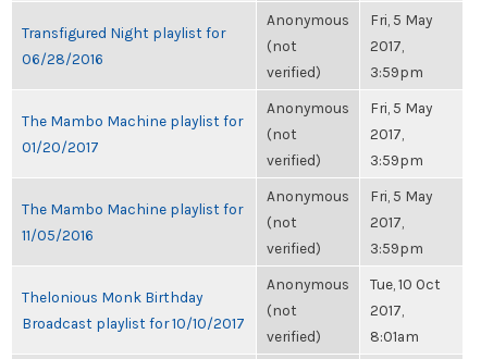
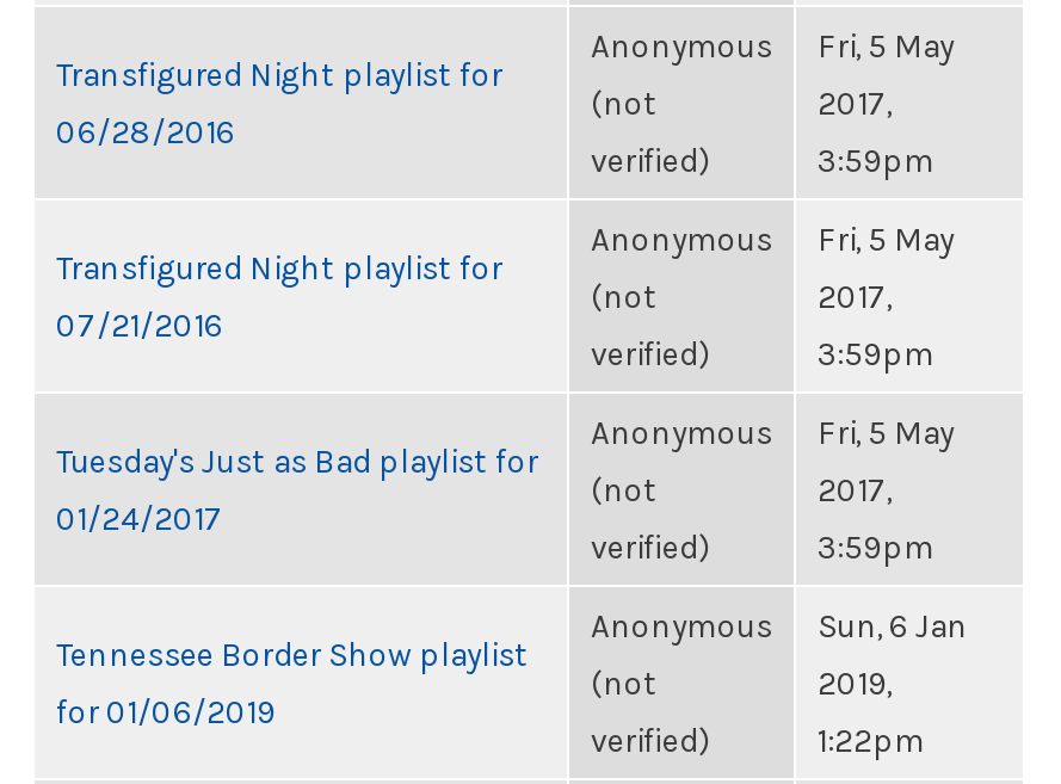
[22,112,243,129] The Mambo Machine playlist for -> [56,248,502,286] Transfigured Night playlist for
[22,138,99,156] 01/20/2017 -> [56,305,223,344] 07/21/2016
[22,200,243,218] The Mambo Machine playlist for -> [56,442,538,480] Tuesday's Just as Bad playlist for
[22,226,94,244] 11/05/2016 -> [56,499,223,537] 01/24/2017
[267,275,441,293] Anonymous Tue, 10 Oct -> [591,606,968,644] Anonymous Sun, 6 Jan
[22,288,202,306] Thelonious Monk Birthday -> [56,635,529,673] Tennessee Border Show playlist
[370,301,404,319] 2017, -> [818,663,892,702] 2019,
[22,314,245,332] Broadcast playlist for 10/10/2017 -> [56,692,276,730] for 01/06/2019
[370,327,419,345] 8:01am -> [818,721,925,759] 1:22pm

